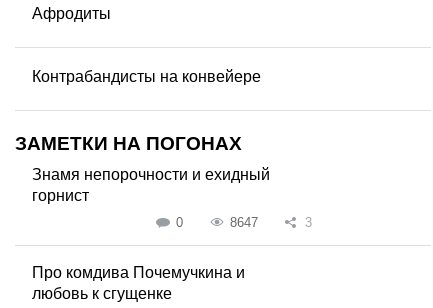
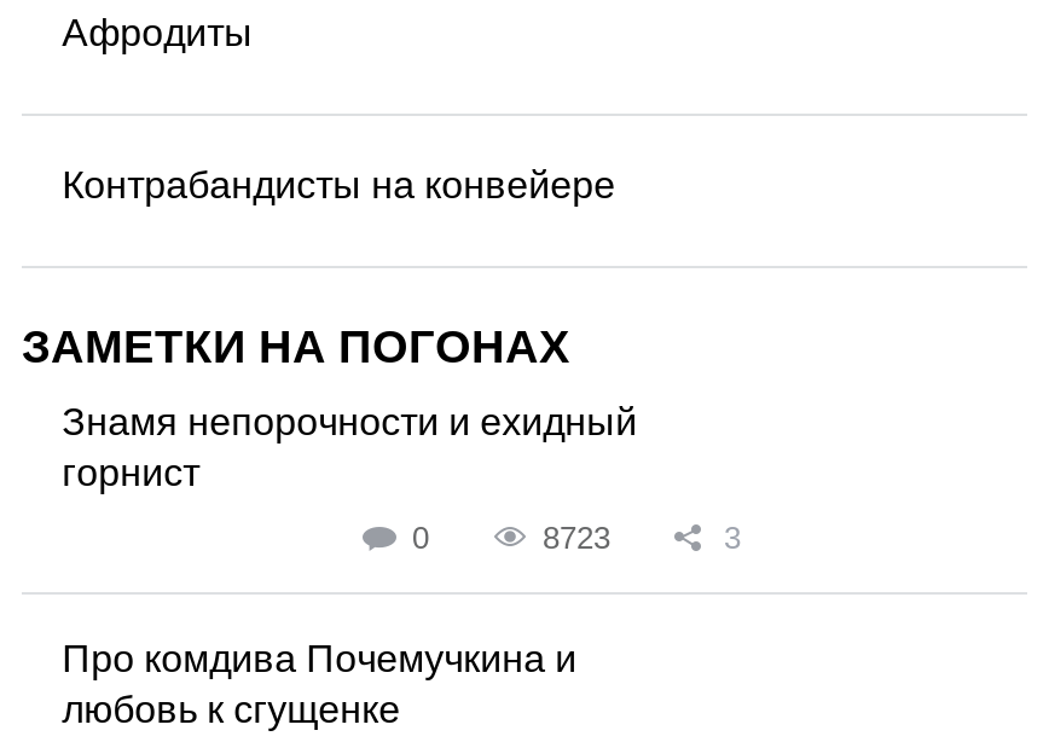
[230,214,258,229] 8647 -> [542,518,610,555] 8723

